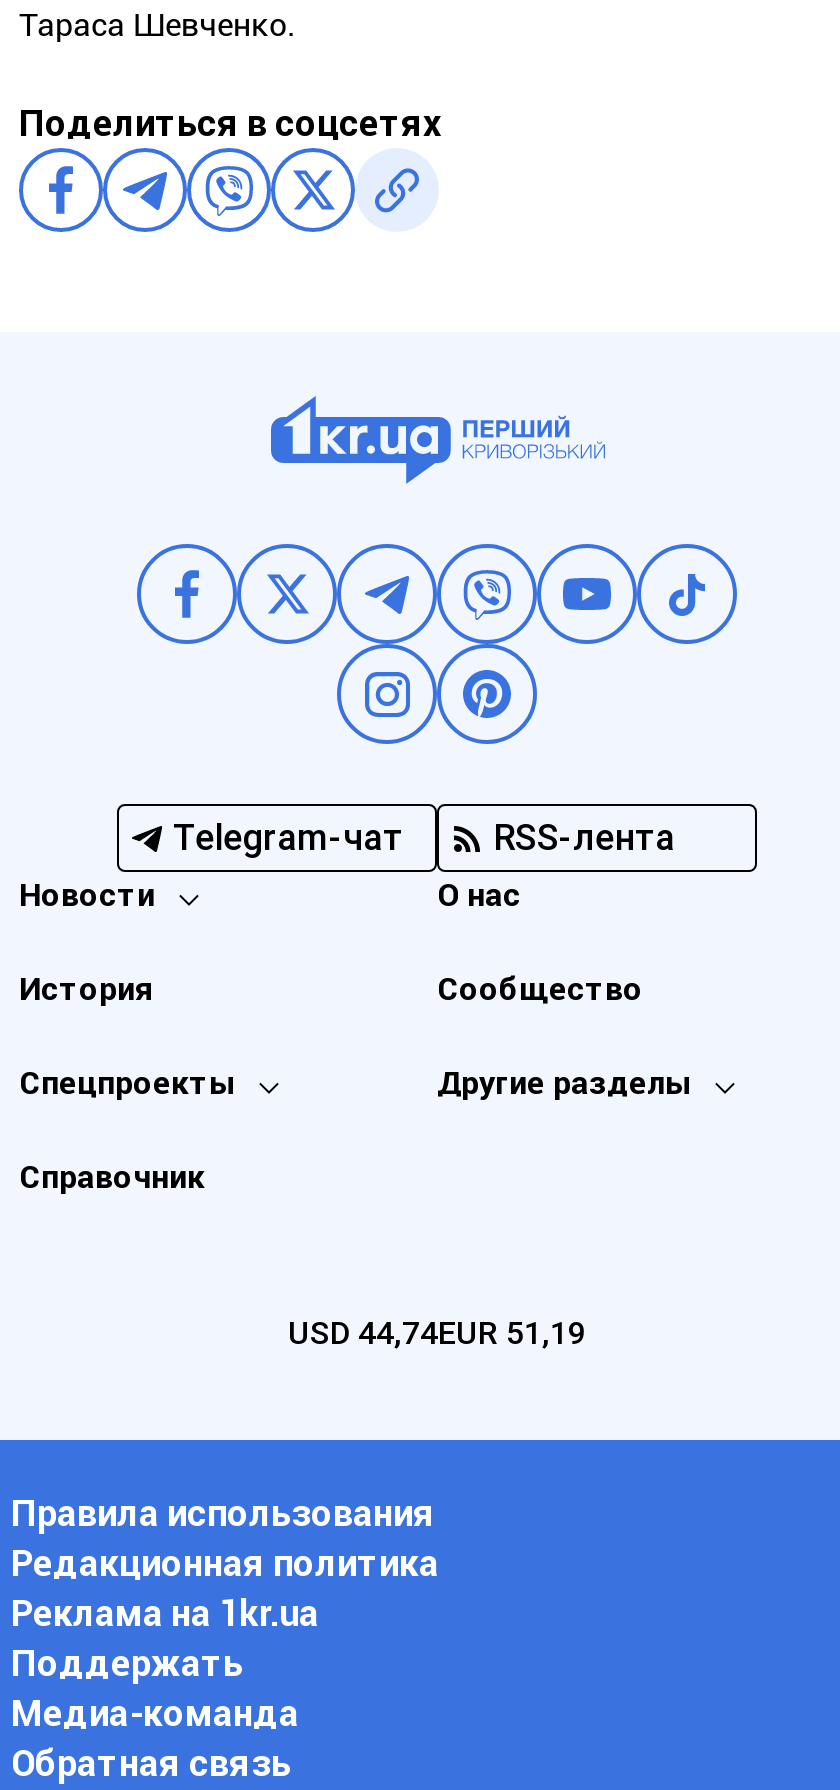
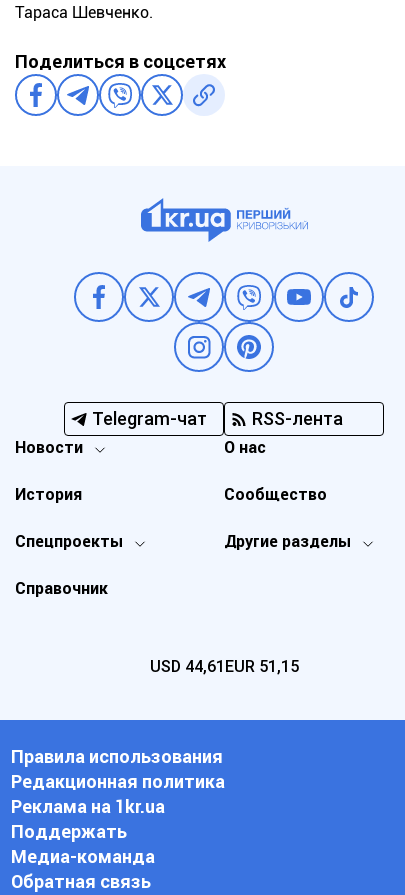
[288,1314,586,1352] USD 44,74EUR 51,19 -> [149,657,298,676] USD 44,61EUR 51,15

